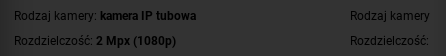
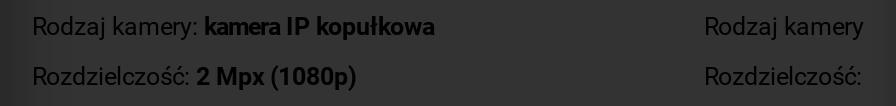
[14,8,196,23] Rodzaj kamery: kamera IP tubowa -> [32,12,434,42] Rodzaj kamery: kamera IP kopułkowa

